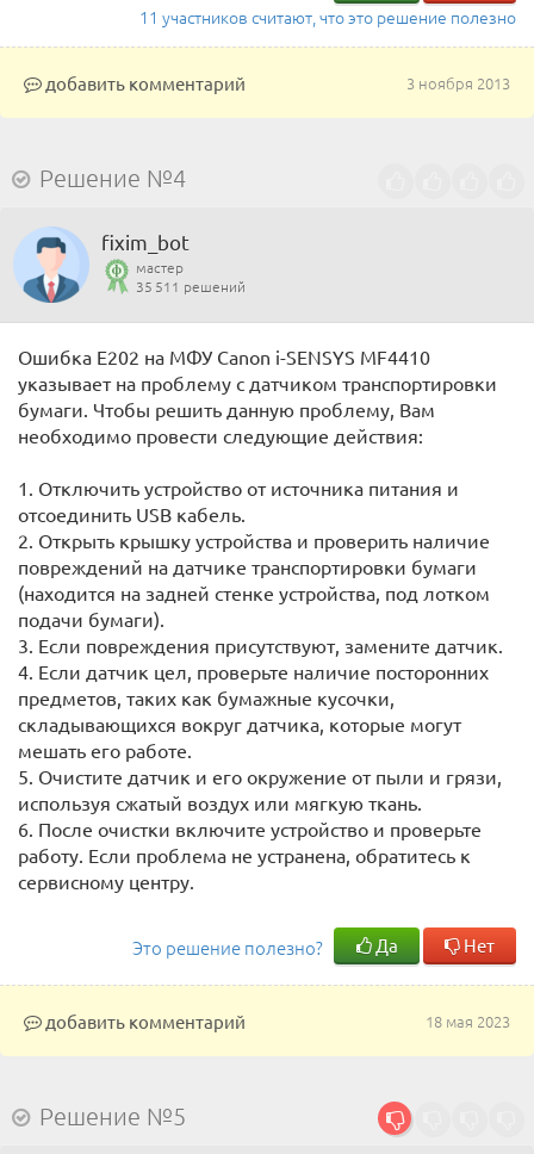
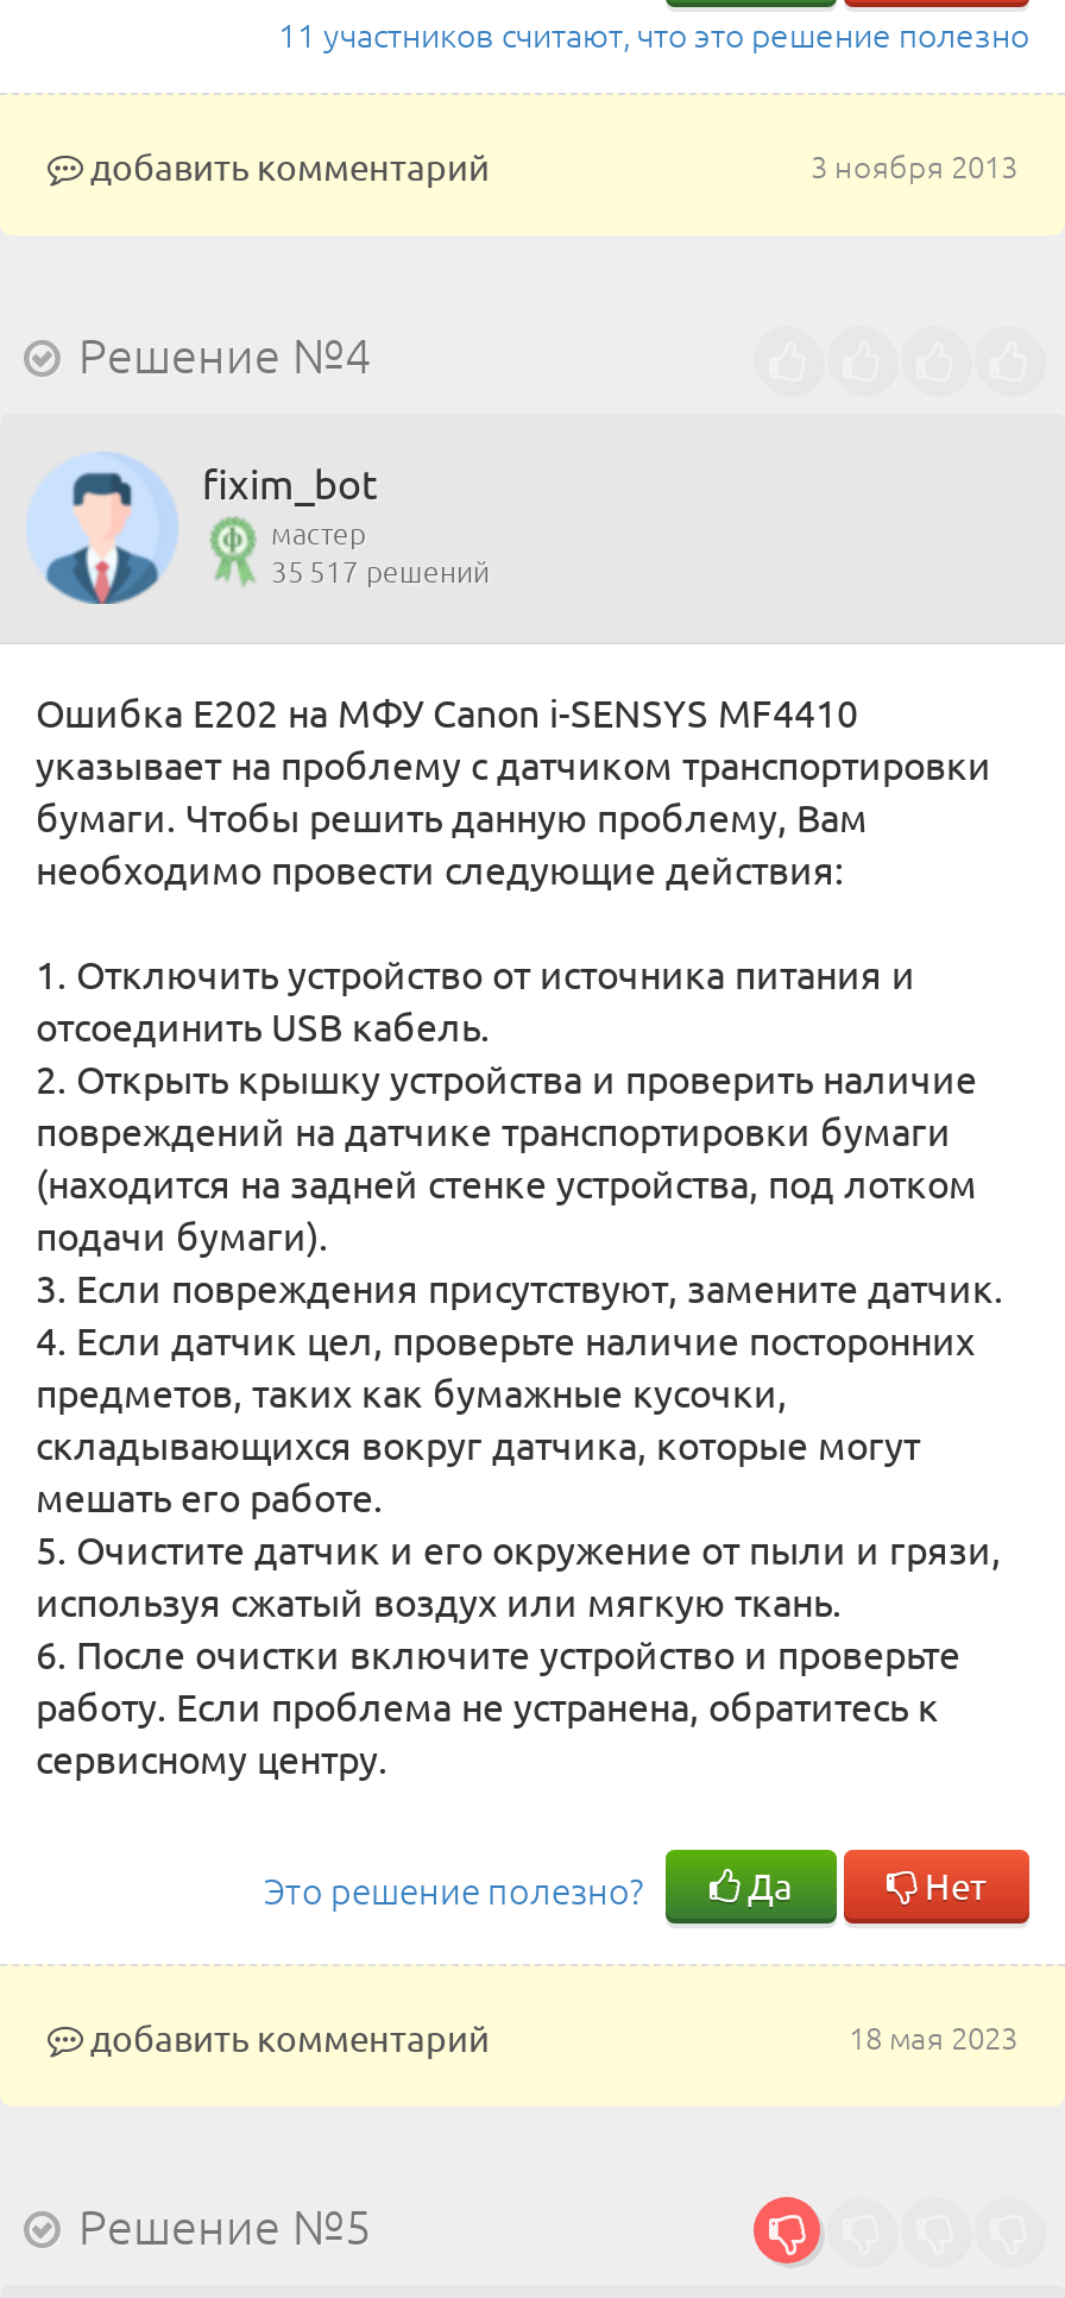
[136,276,246,295] 35 511 решений -> [271,551,490,589] 35 517 решений

